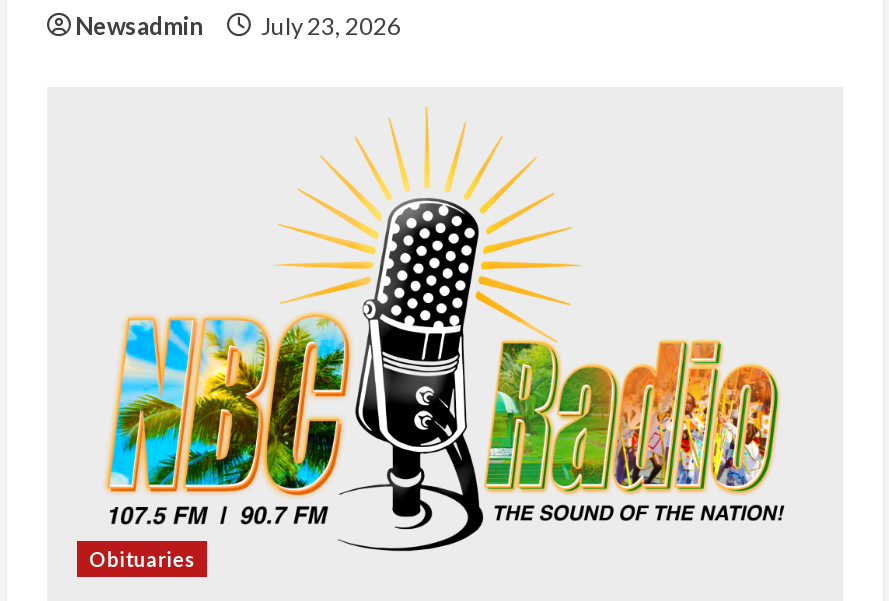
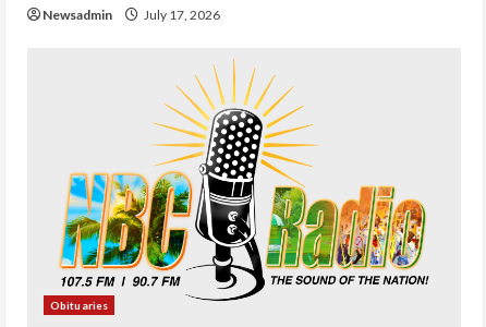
[75,11,401,41] Newsadmin July 23, 2026 -> [42,7,220,23] Newsadmin July 17, 2026

